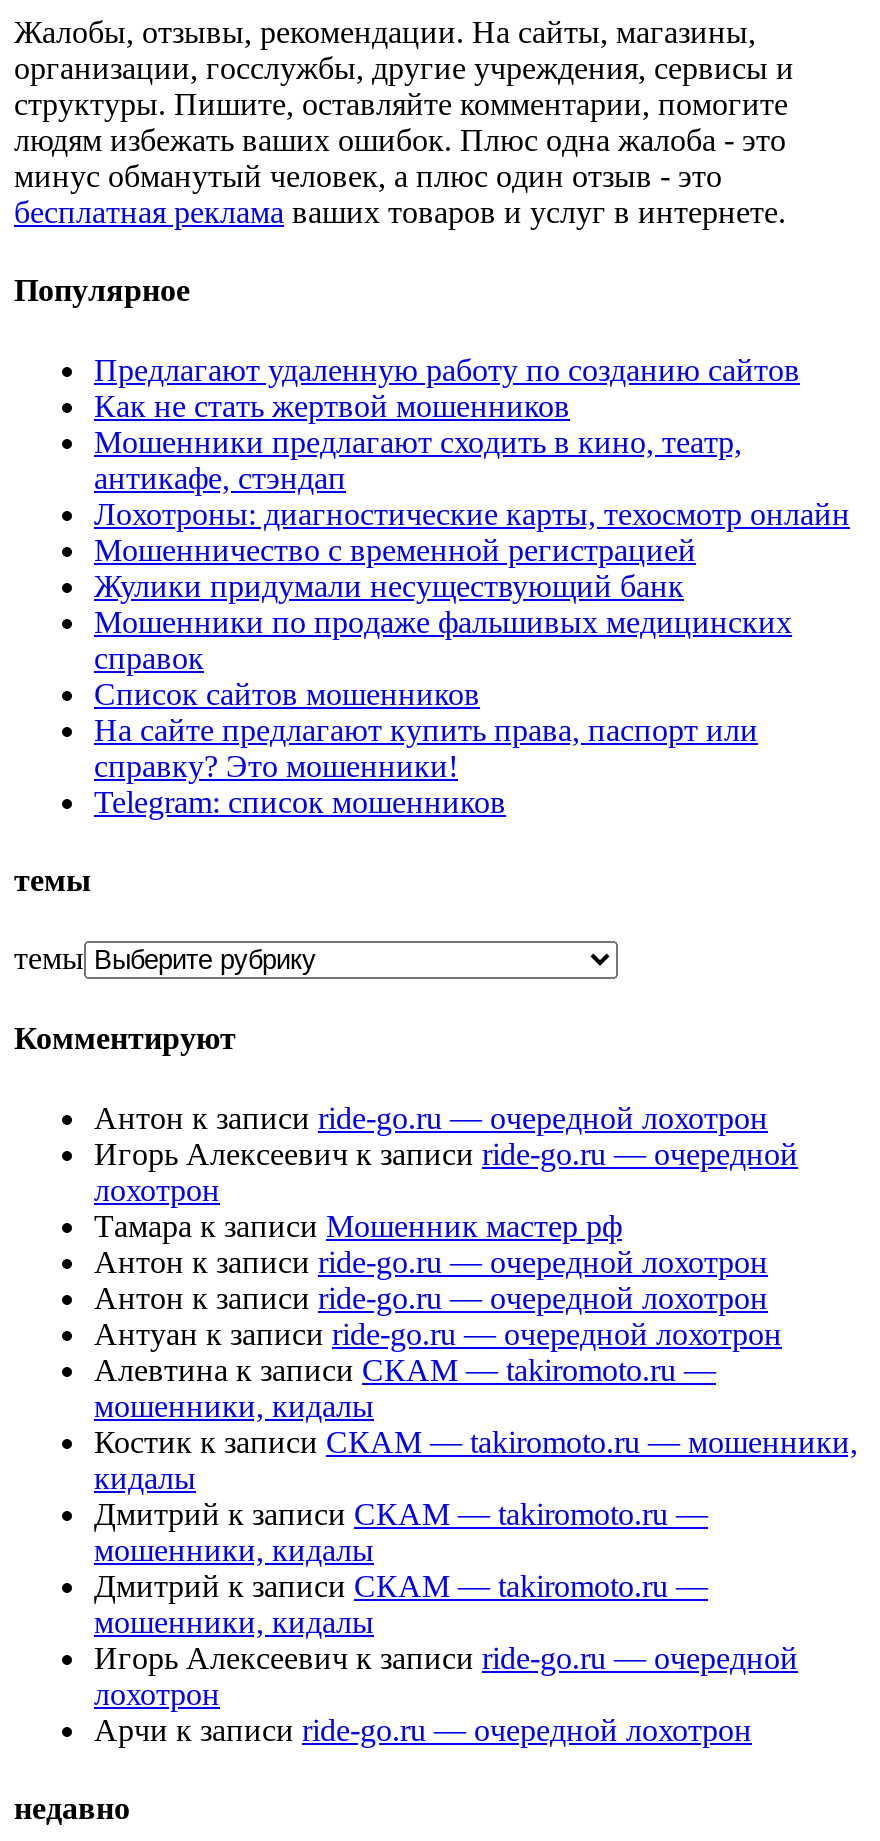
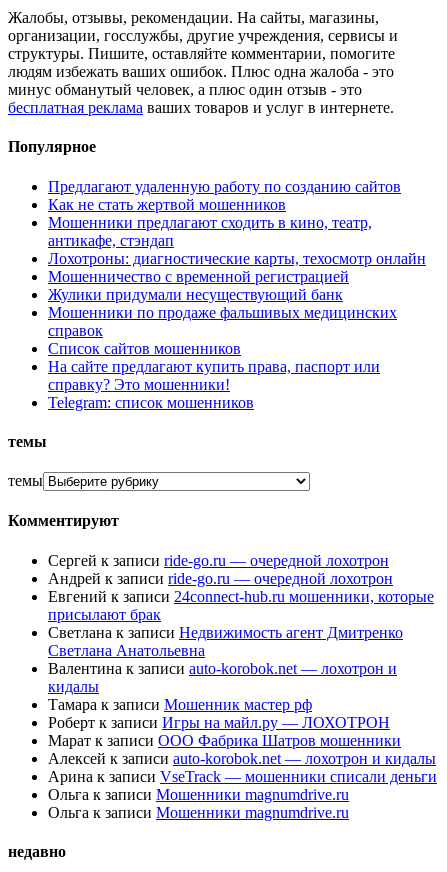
[94,1100,858,1458] Антон к записи ride-go.ru — очередной лохотрон | Игорь Алексеевич к записи ride-go.ru — очередной | лохотрон | Антон к записи ride-go.ru — очередной лохотрон | Антон к записи ride-go.ru — очередной лохотрон | Антуан к записи ride-go.ru — очередной лохотрон | Алевтина к записи СКАМ — takiromoto.ru — | мошенники, кидалы | Костик к записи СКАМ — takiromoto.ru — мошенники, -> [48,552,434,677] Сергей к записи ride-go.ru — очередной лохотрон | Андрей к записи ride-go.ru — очередной лохотрон | Евгений к записи 24connect-hub.ru мошенники, которые | присылают брак | Светлана к записи Недвижимость агент Дмитренко | Светлана Анатольевна | Валентина к записи auto-korobok.net — лохотрон и
moved [94,1208,622,1242] -> [48,696,312,713]: Тамара к записи Мошенник мастер рф
[94,1496,798,1746] Дмитрий к записи СКАМ — takiromoto.ru — | мошенники, кидалы | Дмитрий к записи СКАМ — takiromoto.ru — | мошенники, кидалы | Игорь Алексеевич к записи ride-go.ru — очередной | лохотрон | Арчик записи ride-go.ru — очередной лохотрон -> [48,714,437,821] Роберт к записи Игры на майл.ру — ЛОХОТРОН | Марат к записи ООО Фабрика Шатров мошенники | Алексей к записи auto-korobok.net — лохотрон и кидалы | Арина к записи VseTrack — мошенники списали деньги | Ольга к записи Мошенники magnumdrive.ru | Ольга к записи Мошенники magnumdrive.ru

